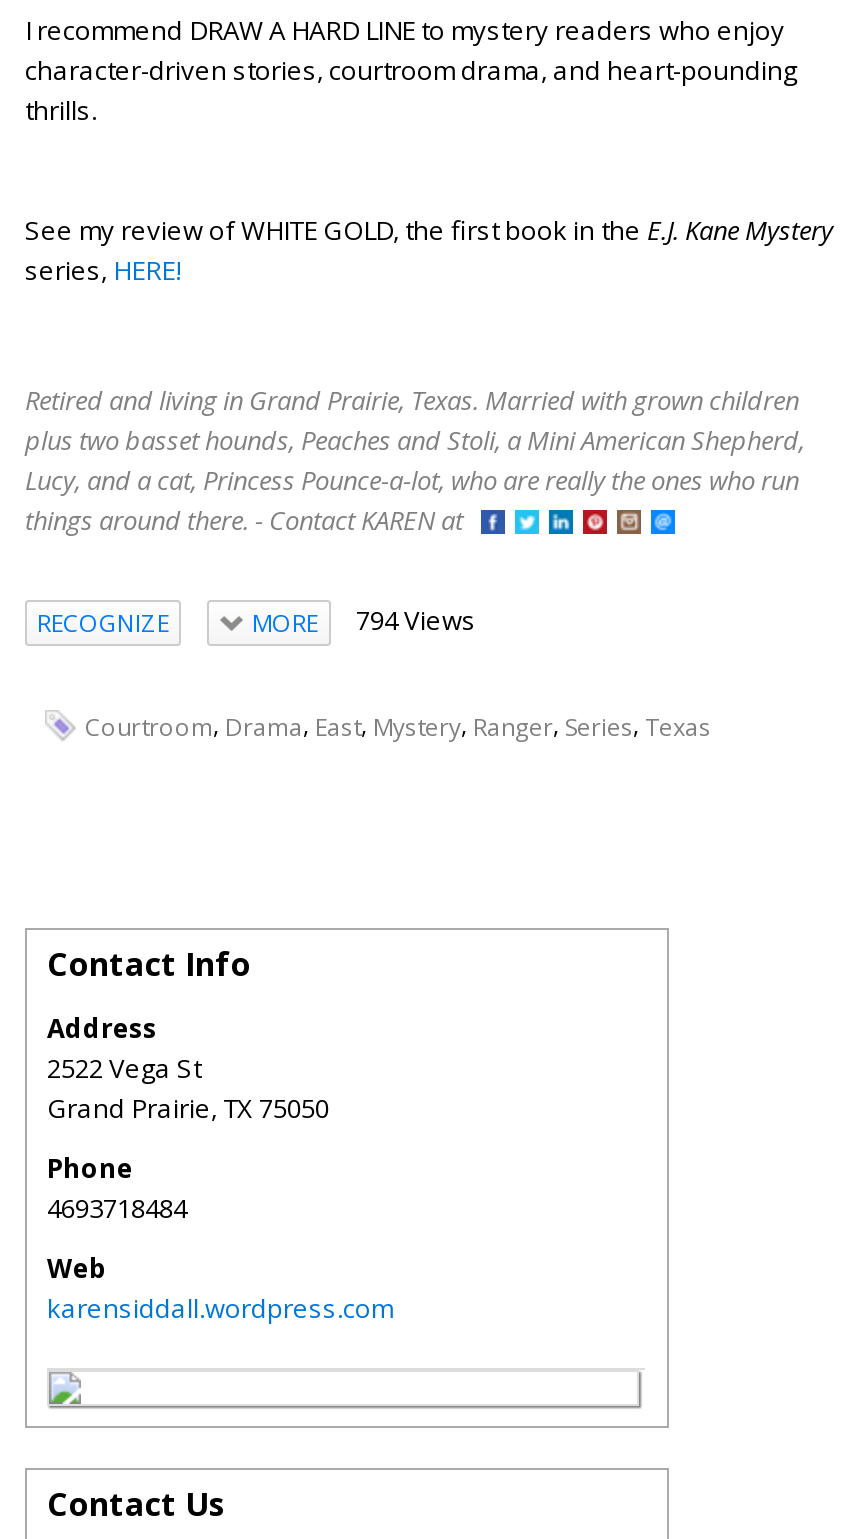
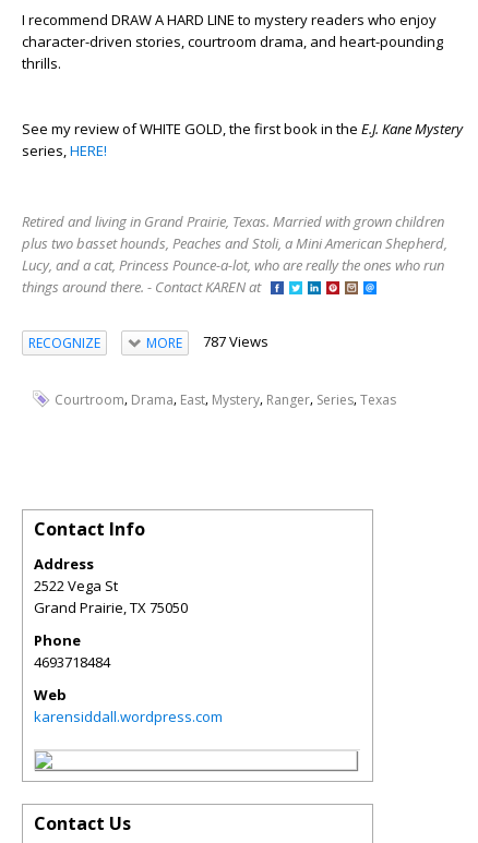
[252,602,476,640] MORE 794 Views -> [146,332,268,352] MORE 787 Views

